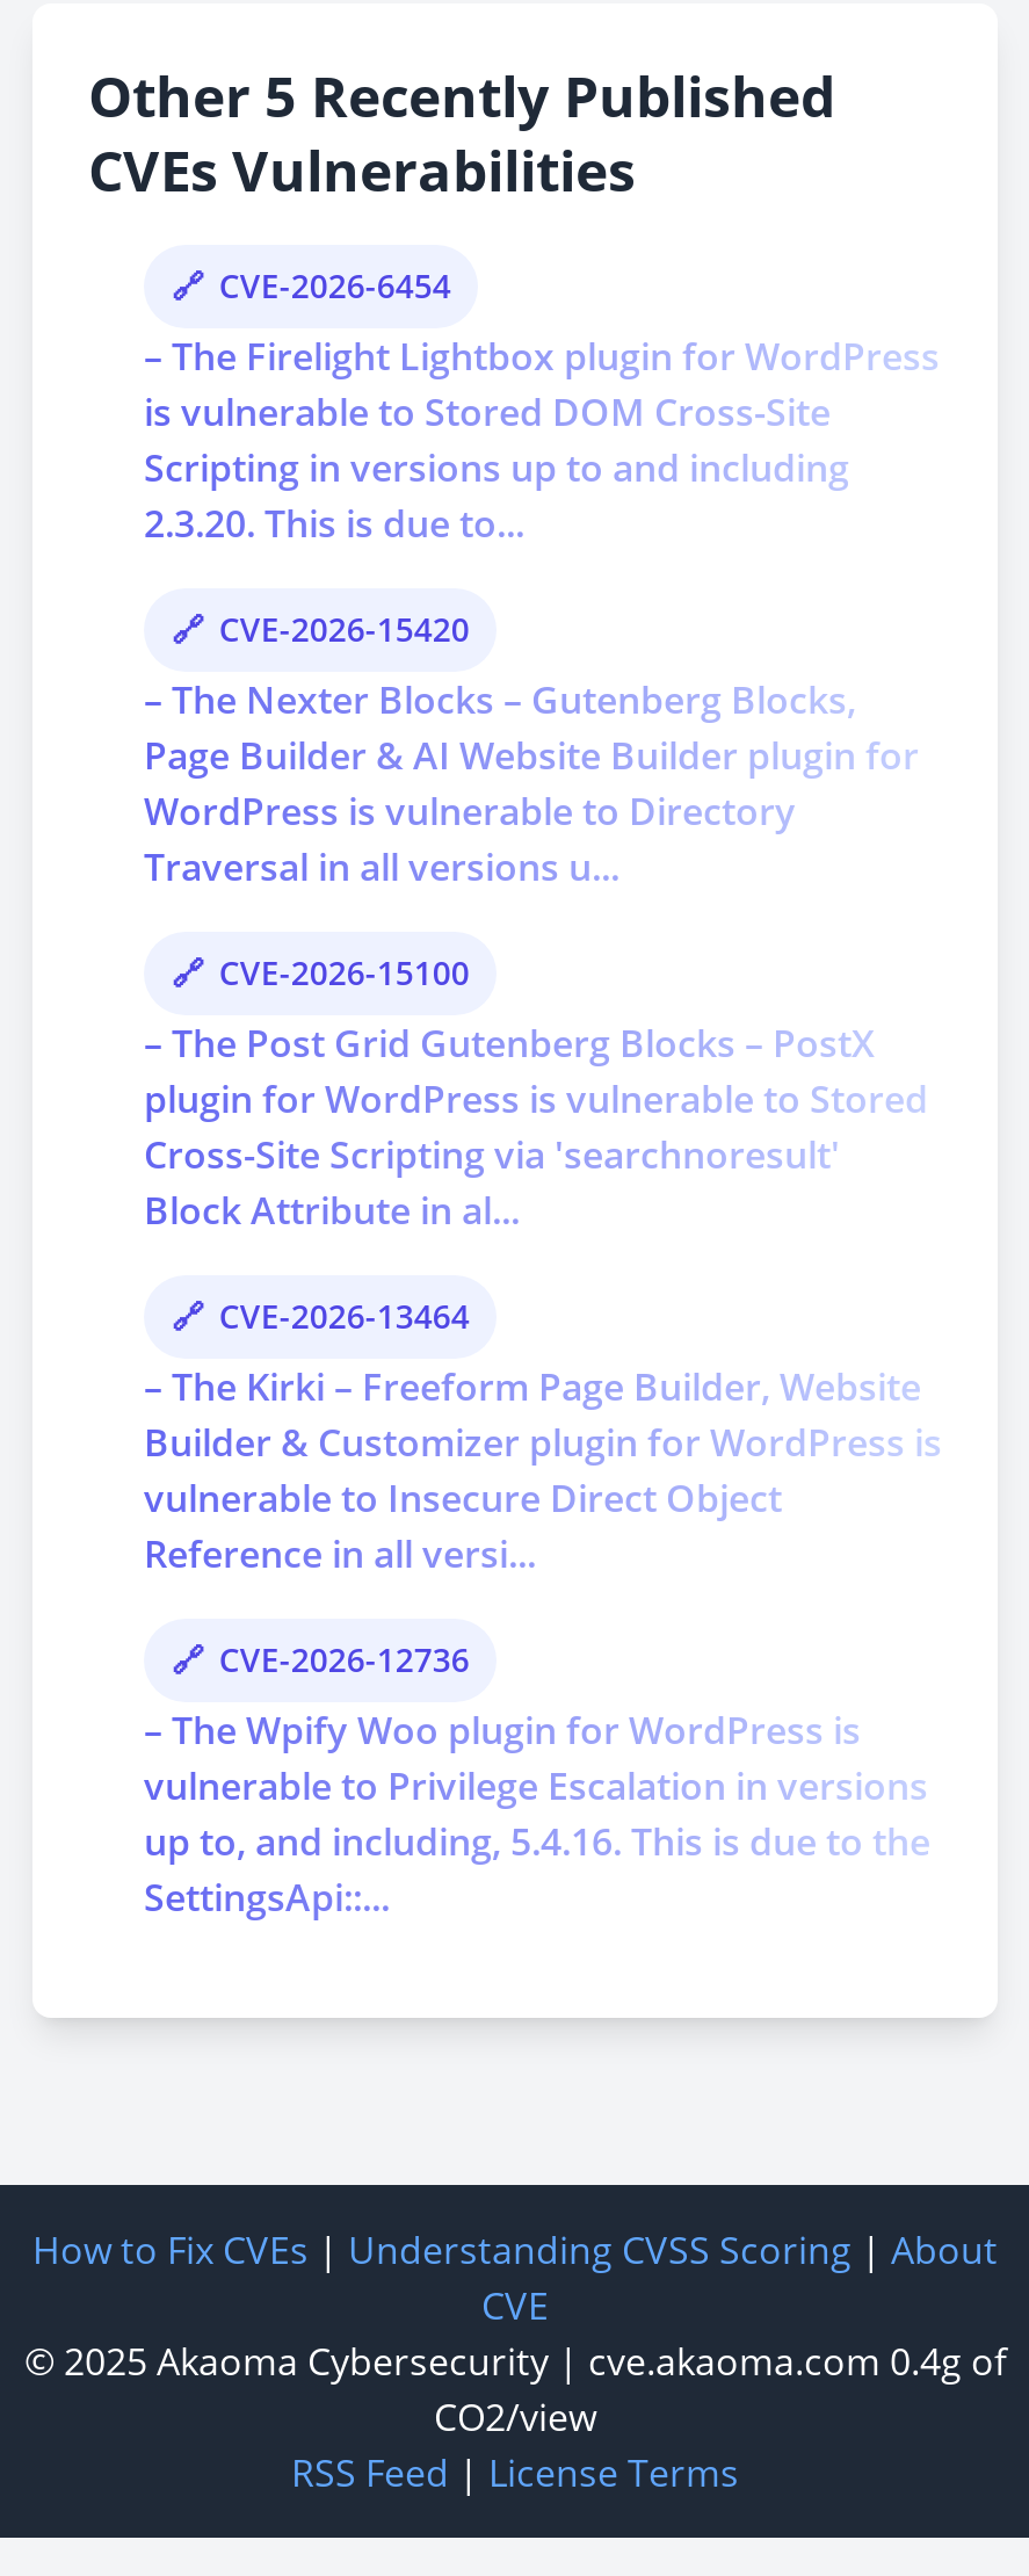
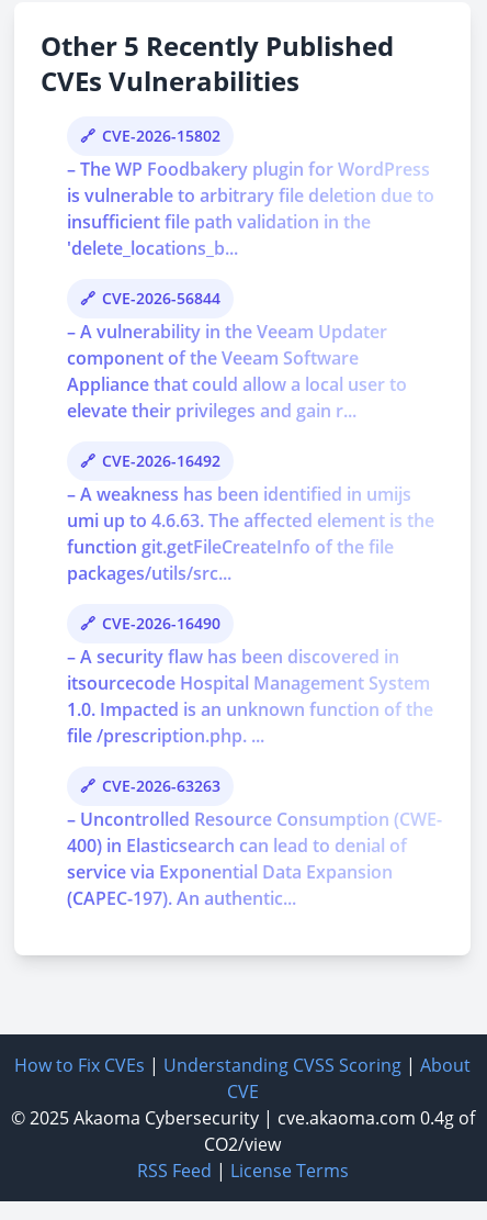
[219,263,451,307] CVE-2026-6454 -> [102,125,221,146] CVE-2026-15802
[144,331,940,549] – The Firelight Lightbox plugin for WordPress | is vulnerable to Stored DOM Cross-Site | Scripting in versions up to and including | 2.3.20. This is due to... -> [67,157,434,260] – The WP Foodbakery plugin for WordPress | is vulnerable to arbitrary file deletion due to | insufficient file path validation in the | 'delete_locations_b...
[219,607,470,651] CVE-2026-15420 -> [102,288,221,309] CVE-2026-56844
[144,674,919,892] – The Nexter Blocks – Gutenberg Blocks, | Page Builder & AI Website Builder plugin for | WordPress is vulnerable to Directory | Traversal in all versions u... -> [67,320,407,423] – A vulnerability in the Veeam Updater | component of the Veeam Software | Appliance that could allow a local user to | elevate their privileges and gain r...
[219,950,470,994] CVE-2026-15100 -> [102,450,221,471] CVE-2026-16492
[144,1018,928,1236] – The Post Grid Gutenberg Blocks – PostX | plugin for WordPress is vulnerable to Stored | Cross-Site Scripting via 'searchnoresult' | Block Attribute in al... -> [67,482,434,585] – A weakness has been identified in umijs | umi up to 4.6.63. The affected element is the | function git.getFileCreateInfo of the file | packages/utils/src...
[219,1294,470,1338] CVE-2026-13464 -> [102,613,221,634] CVE-2026-16490
[144,1361,942,1579] – The Kirki – Freeform Page Builder, Website | Builder & Customizer plugin for WordPress is | vulnerable to Insecure Direct Object | Reference in all versi... -> [67,645,433,748] – A security flaw has been discovered in | itsourcecode Hospital Management System | 1.0. Impacted is an unknown function of the | file /prescription.php. ...
[219,1637,470,1681] CVE-2026-12736 -> [102,775,221,796] CVE-2026-63263
[144,1705,930,1923] – The Wpify Woo plugin for WordPress is | vulnerable to Privilege Escalation in versions | up to, and including, 5.4.16. This is due to the | SettingsApi::... -> [67,807,442,910] – Uncontrolled Resource Consumption (CWE- | 400) in Elasticsearch can lead to denial of | service via Exponential Data Expansion | (CAPEC-197). An authentic...

